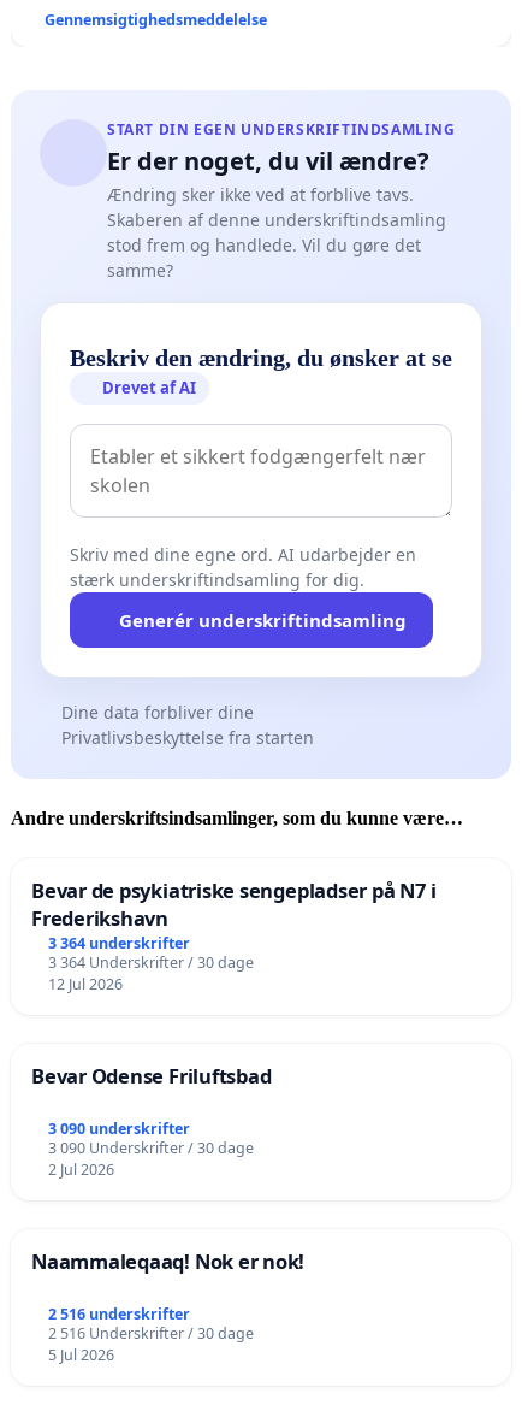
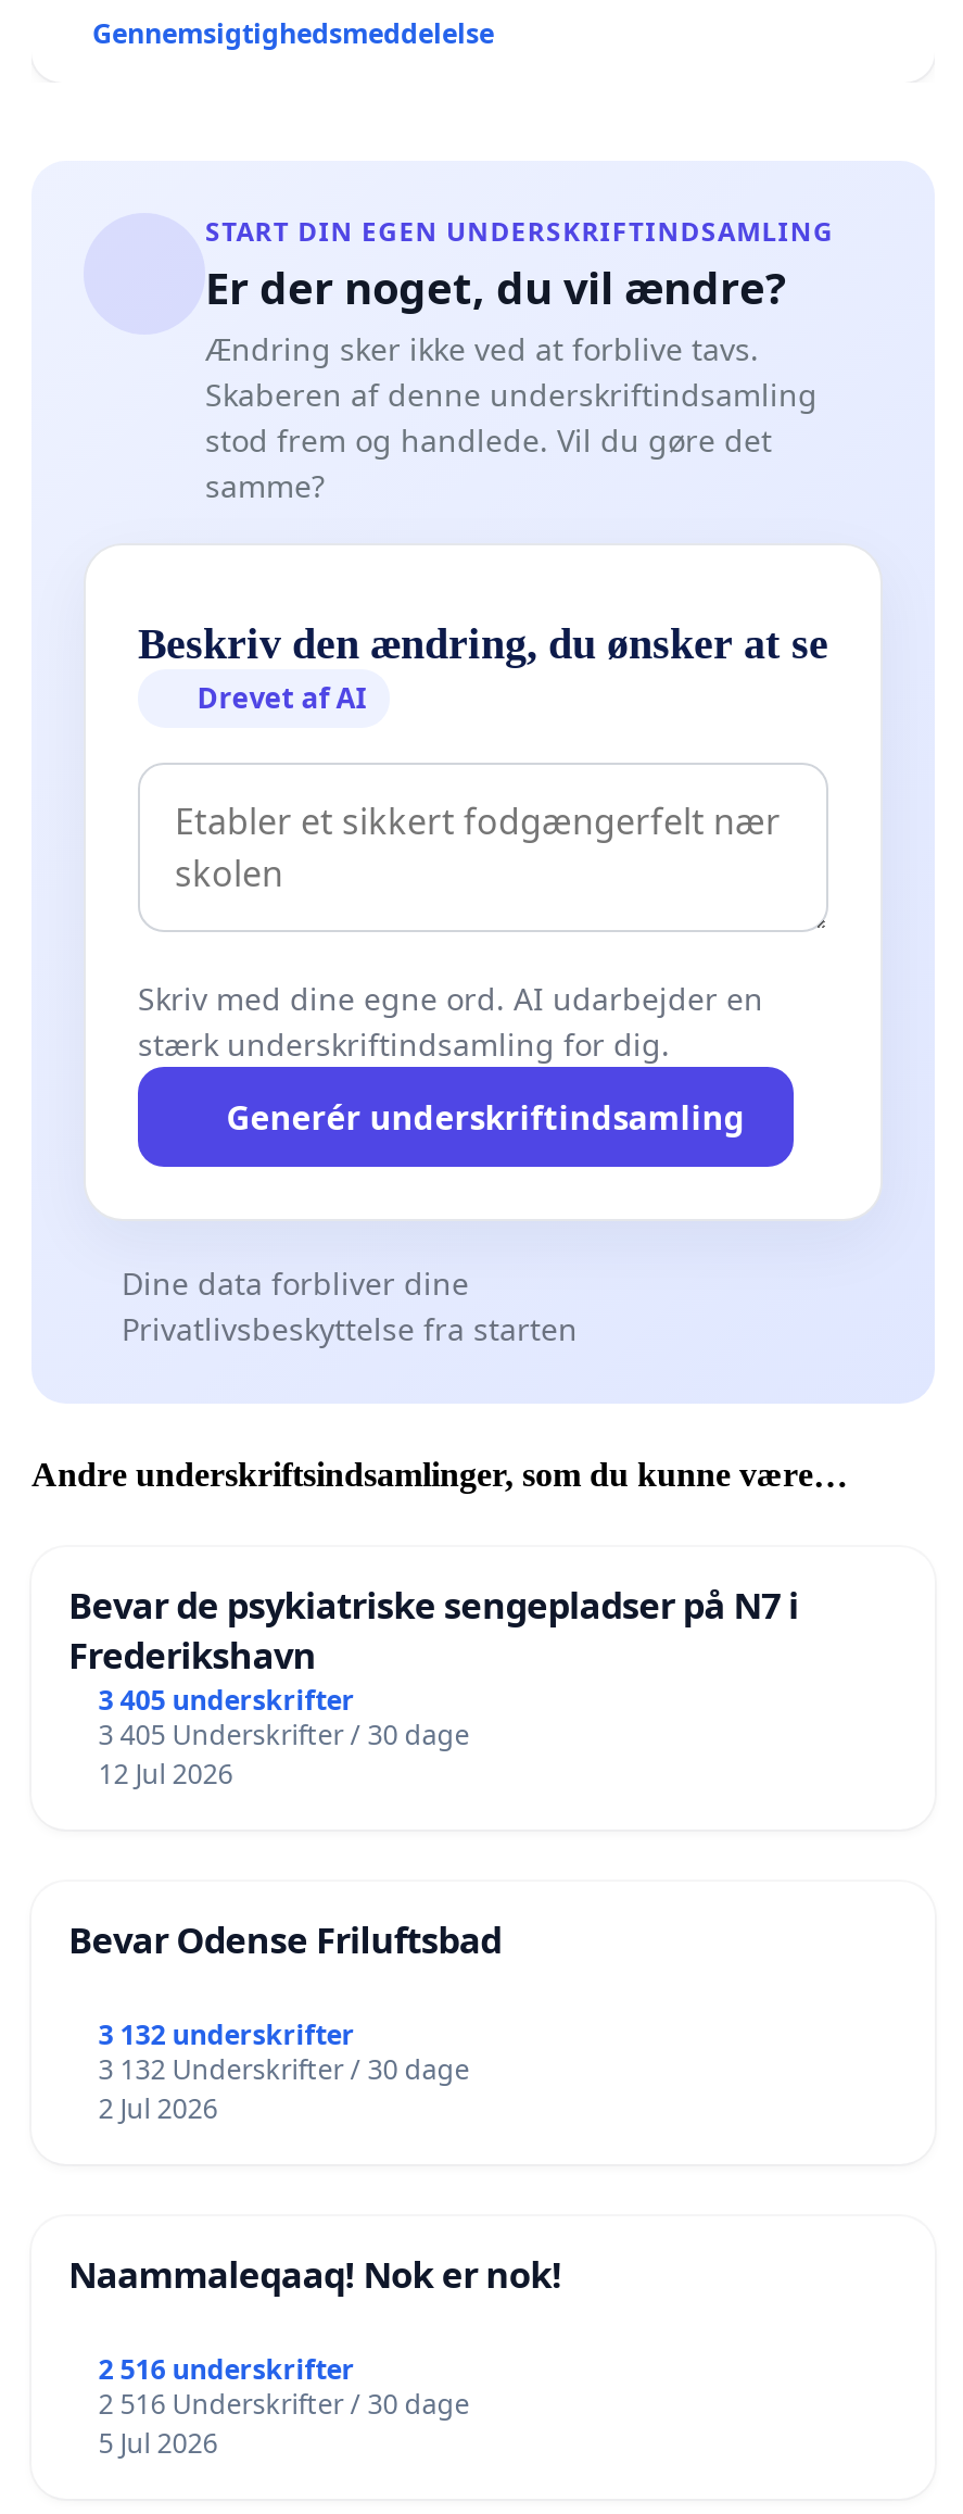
[48,933,190,954] 3 364 underskrifter -> [98,1682,355,1719] 3 405 underskrifter
[48,952,254,973] 3 364 Underskrifter / 30 dage -> [98,1717,470,1754] 3 405 Underskrifter / 30 dage
[48,1118,190,1139] 3 090 underskrifter -> [98,2016,355,2053] 3 132 underskrifter
[48,1138,254,1158] 3 090 Underskrifter / 30 dage -> [98,2051,470,2088] 3 132 Underskrifter / 30 dage

